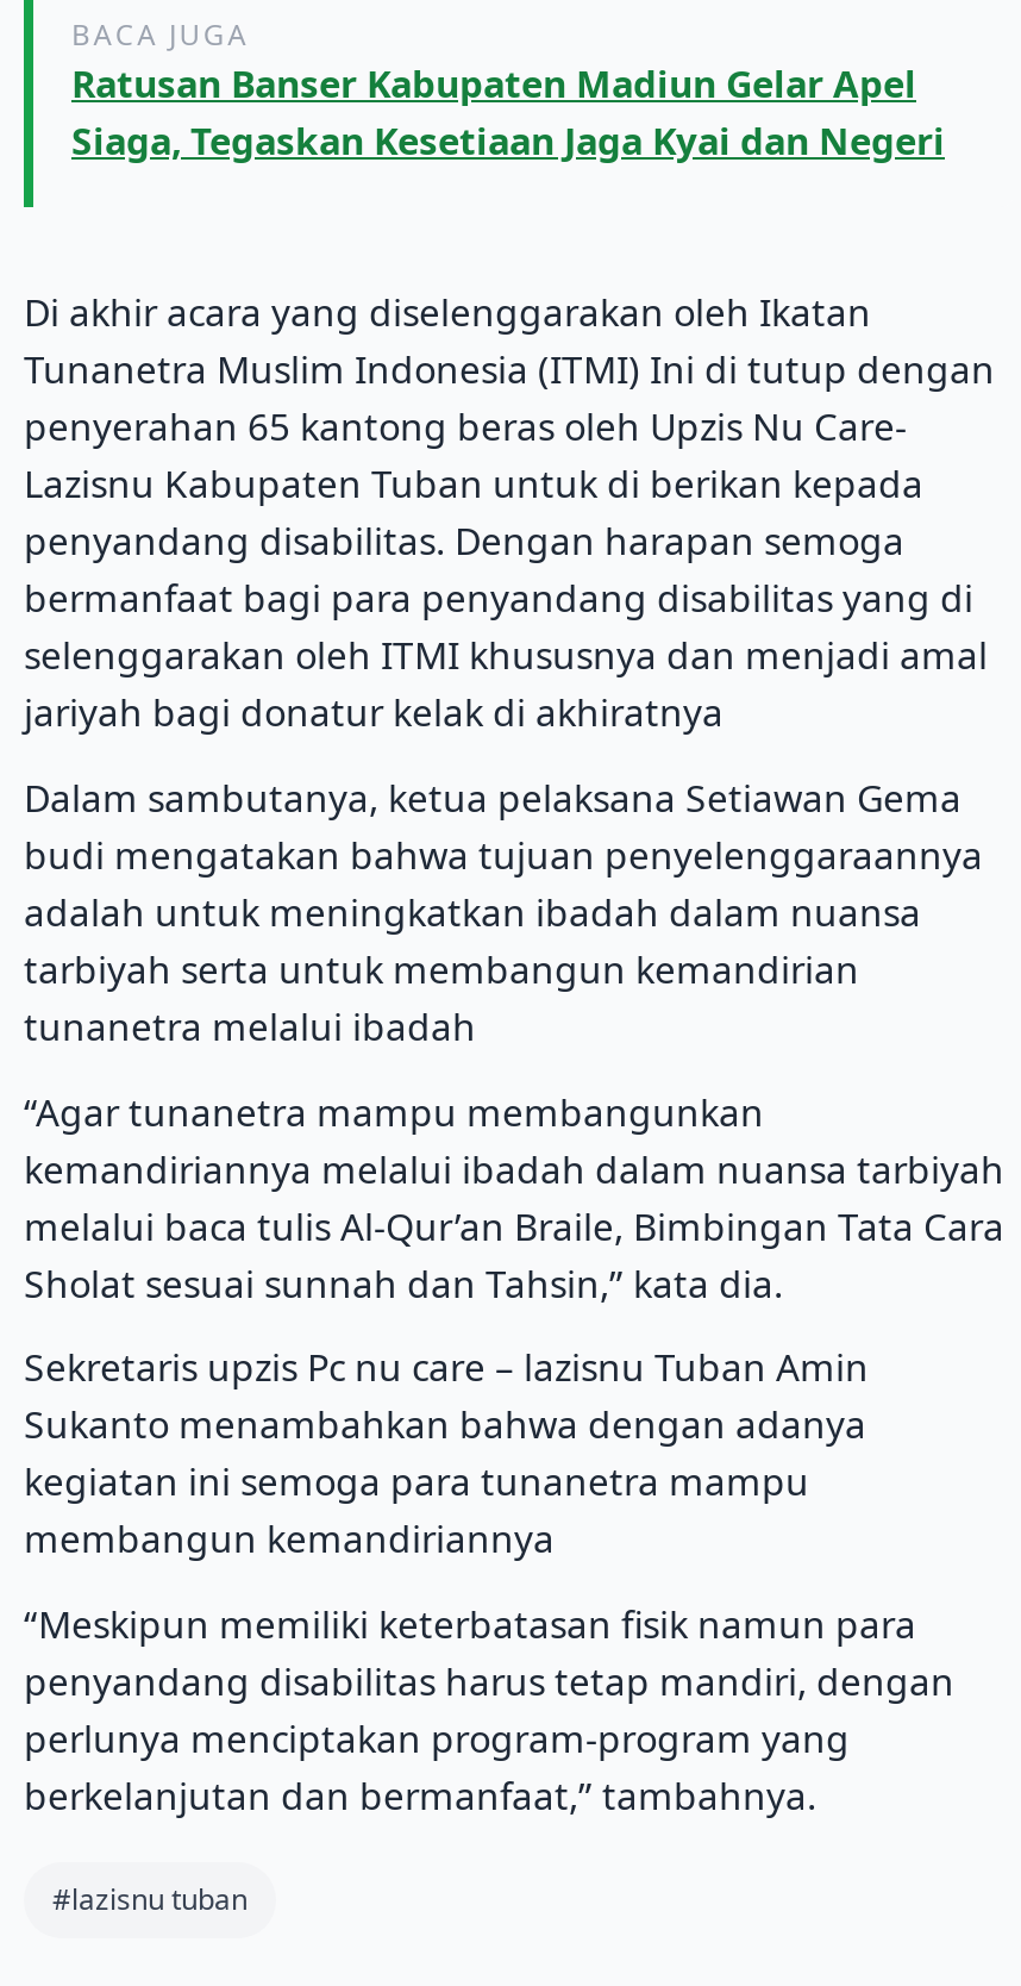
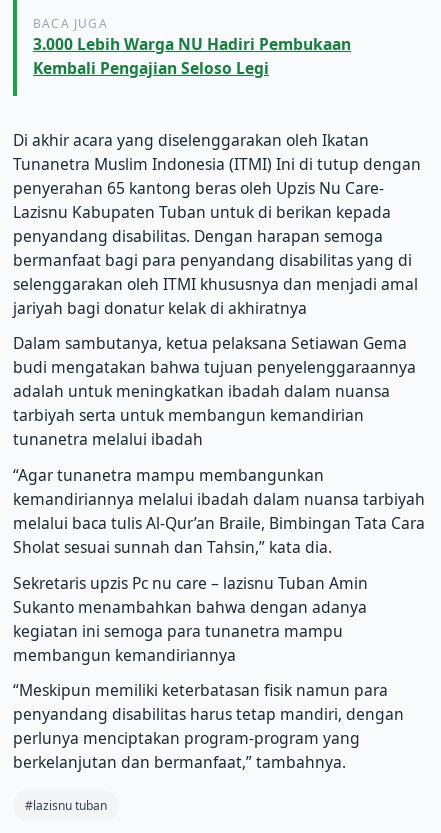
[71,58,945,168] Ratusan Banser Kabupaten Madiun Gelar Apel | Siaga, Tegaskan Kesetiaan Jaga Kyai dan Negeri -> [33,32,351,78] 3.000 Lebih Warga NU Hadiri Pembukaan | Kembali Pengajian Seloso Legi

